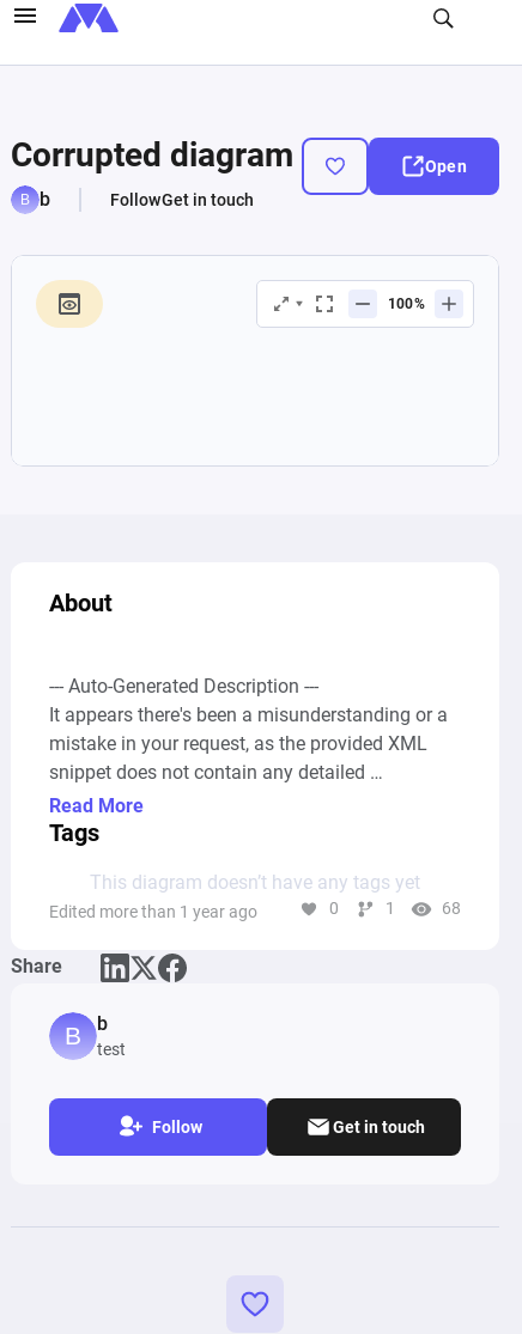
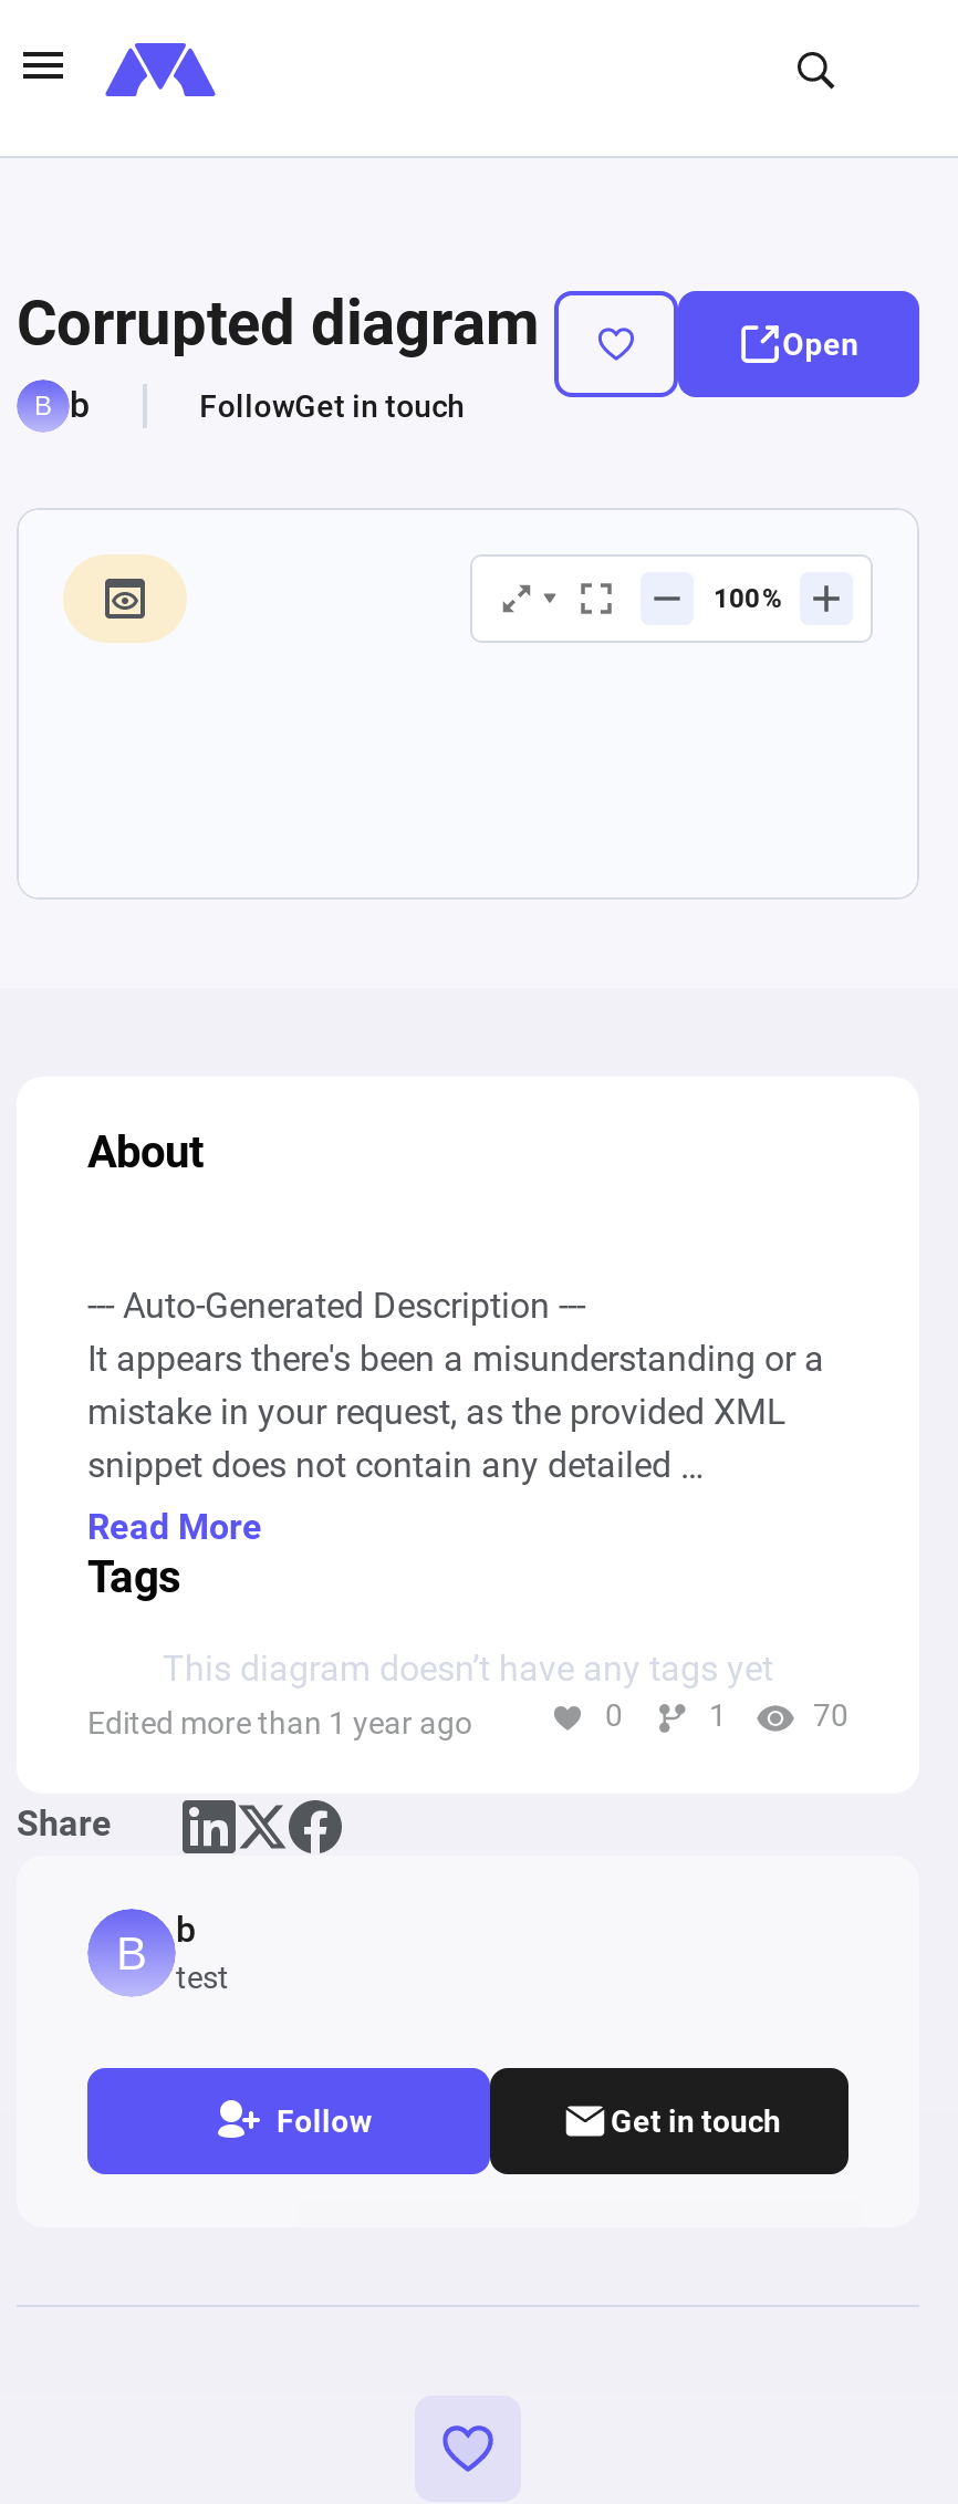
[438,899,461,918] 68 -> [806,1699,848,1734] 70

